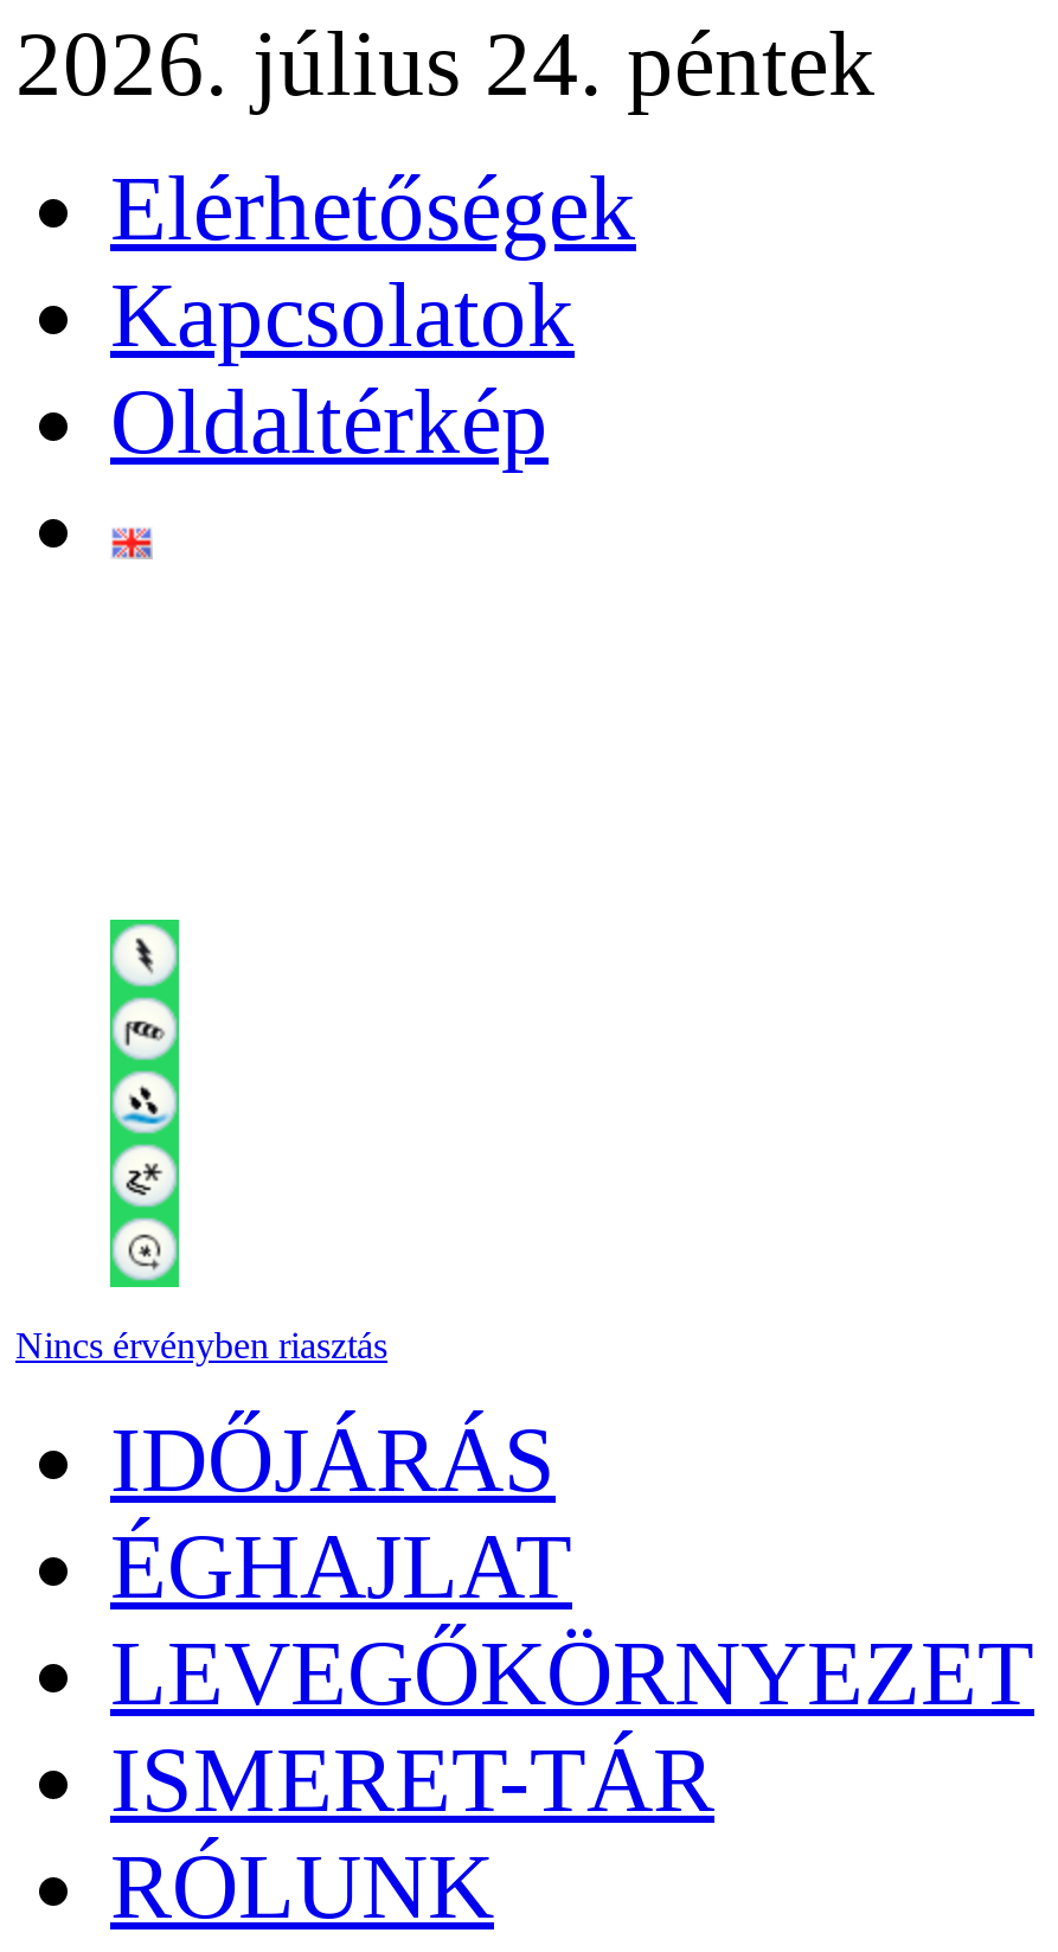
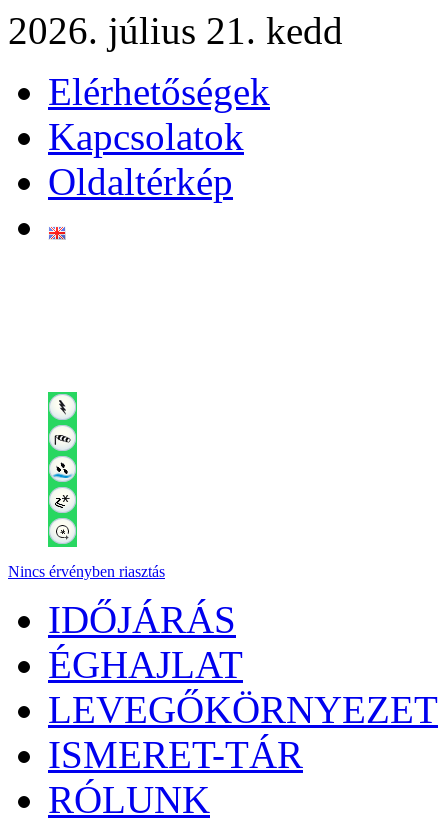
[15,12,876,114] 2026. július 24. péntek -> [8,9,343,52] 2026. július 21. kedd

